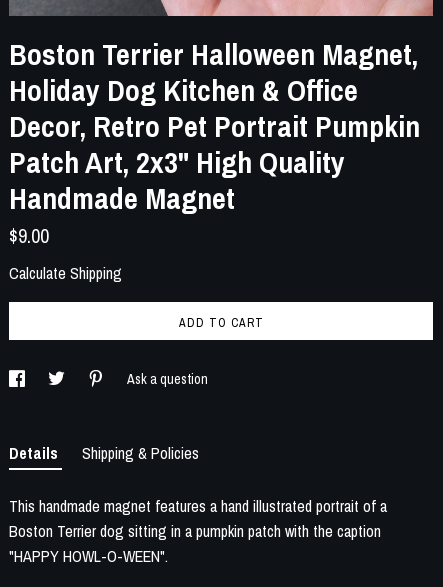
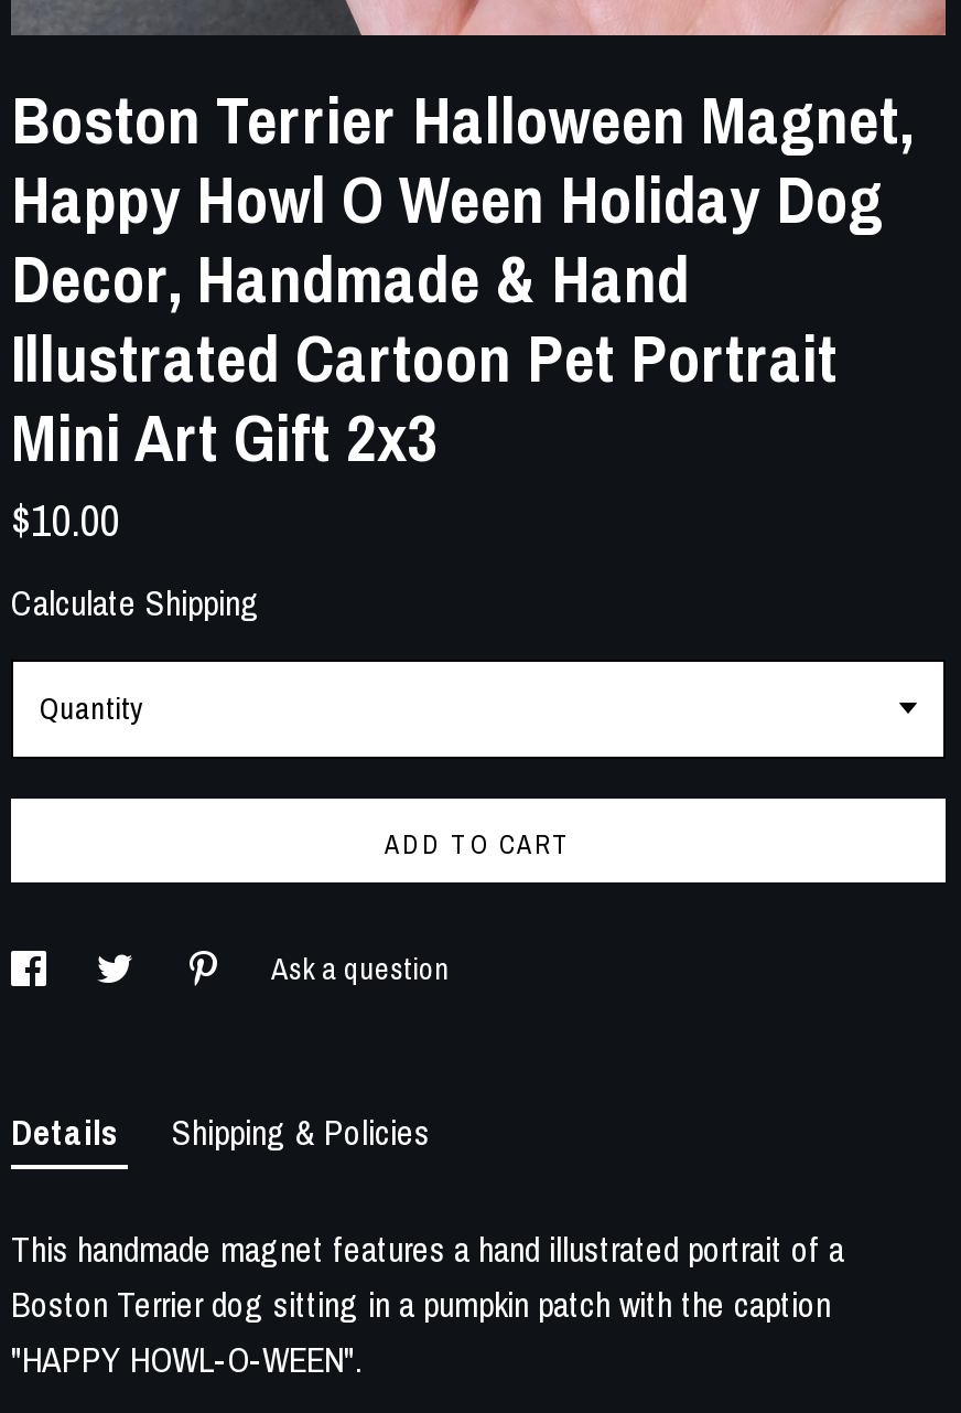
[9,70,420,249] Holiday Dog Kitchen & Office | Decor, Retro Pet Portrait Pumpkin | Patch Art, 2x3" High Quality | Handmade Magnet | $9.00 -> [11,154,884,549] Happy Howl O Ween Holiday Dog | Decor, Handmade & Hand | Illustrated Cartoon Pet Portrait | Mini Art Gift 2x3 | $10.00
none -> [40,688,143,728] Quantity

